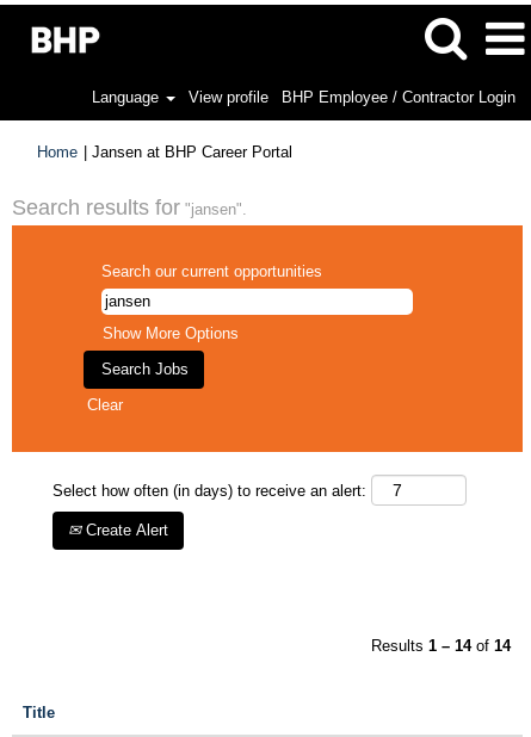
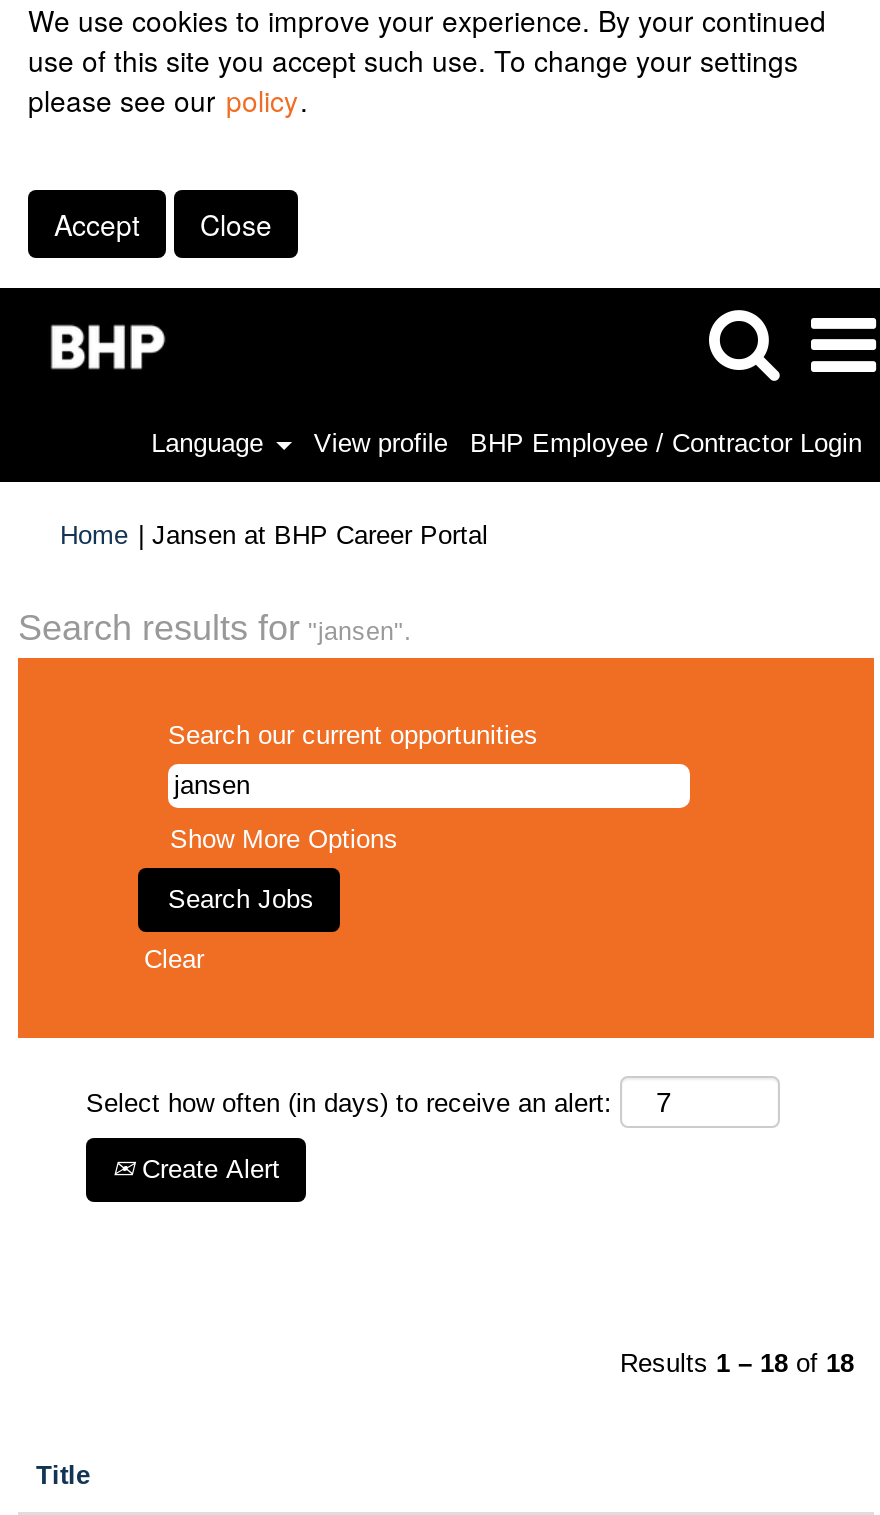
none -> [28,0,826,244] We use cookies to improve your experience. By your continued | use of this site you accept such use. To change your settings | please see our policy. | Accept | Close
[371,637,511,655] Results 1 – 14 of 14 -> [620,1348,854,1378] Results 1 – 18 of 18

